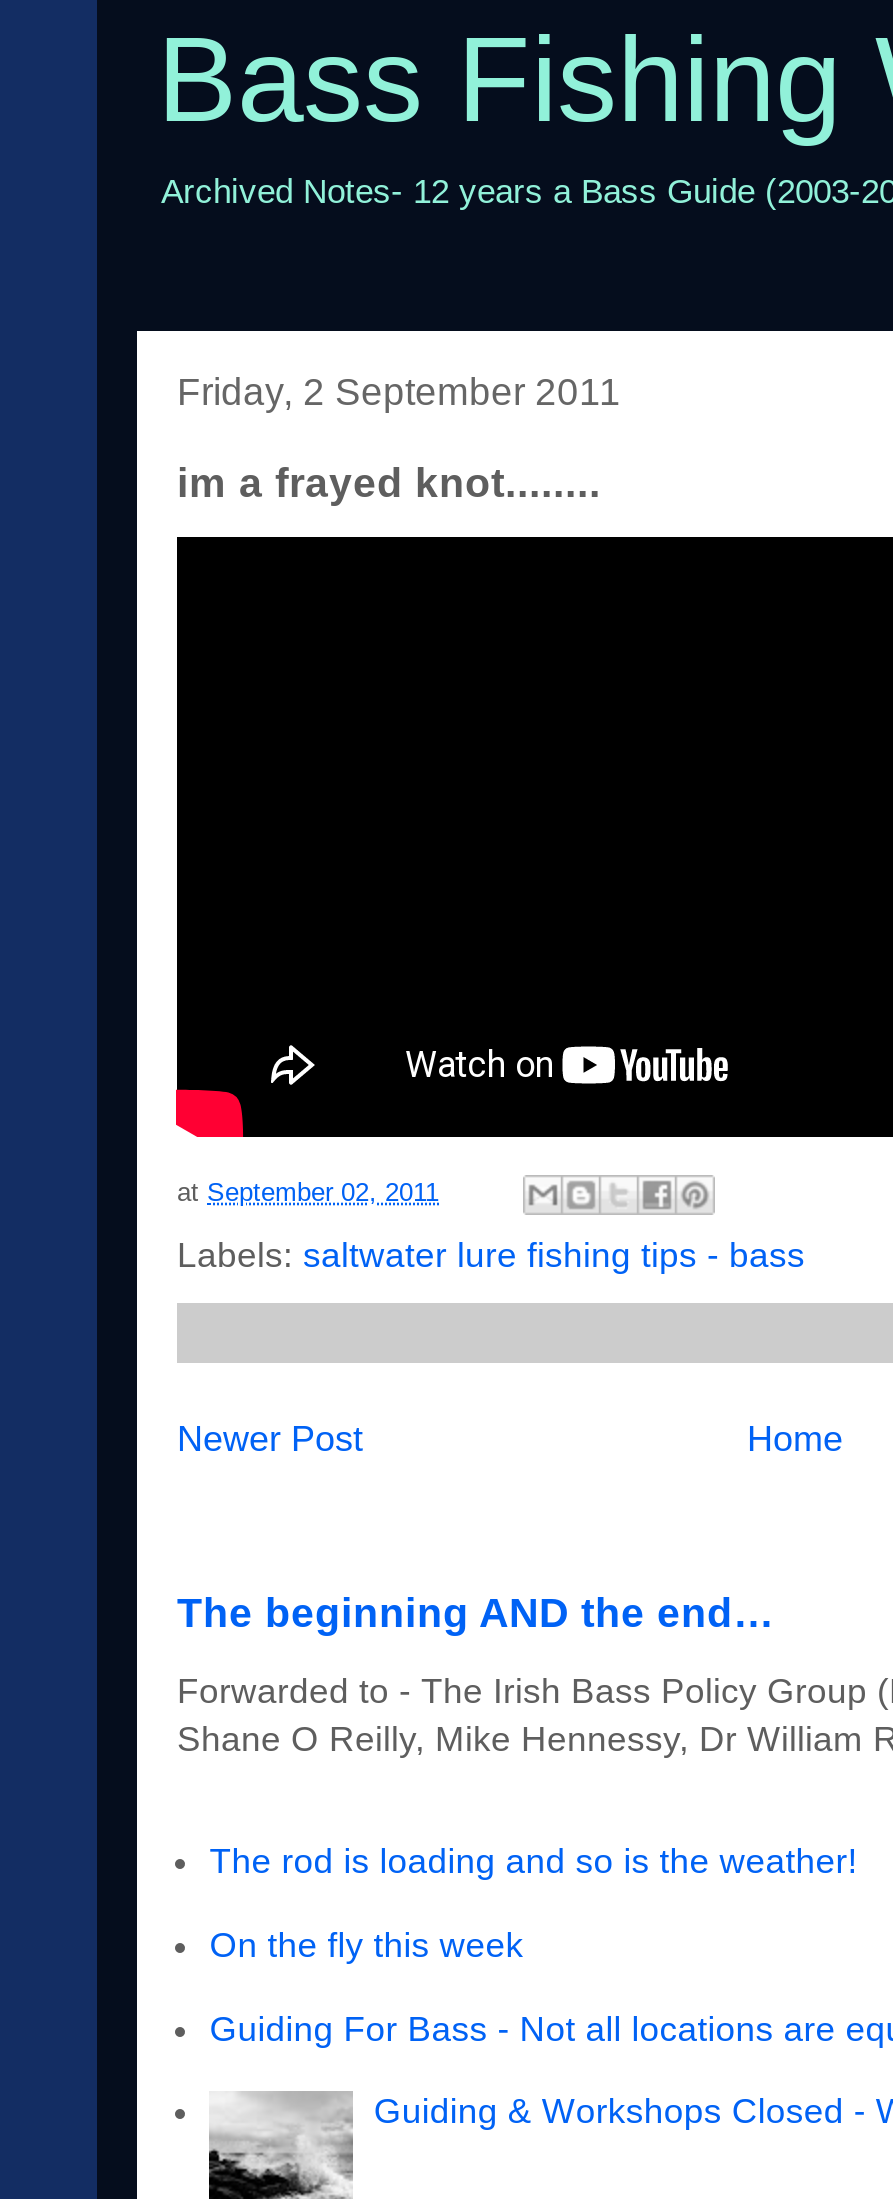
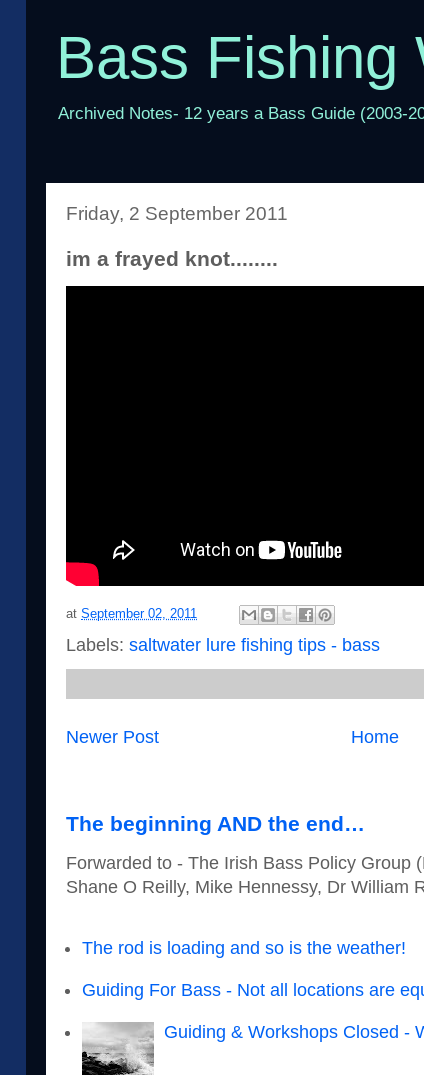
[209,1925,523,1965] On the fly this week -> none

